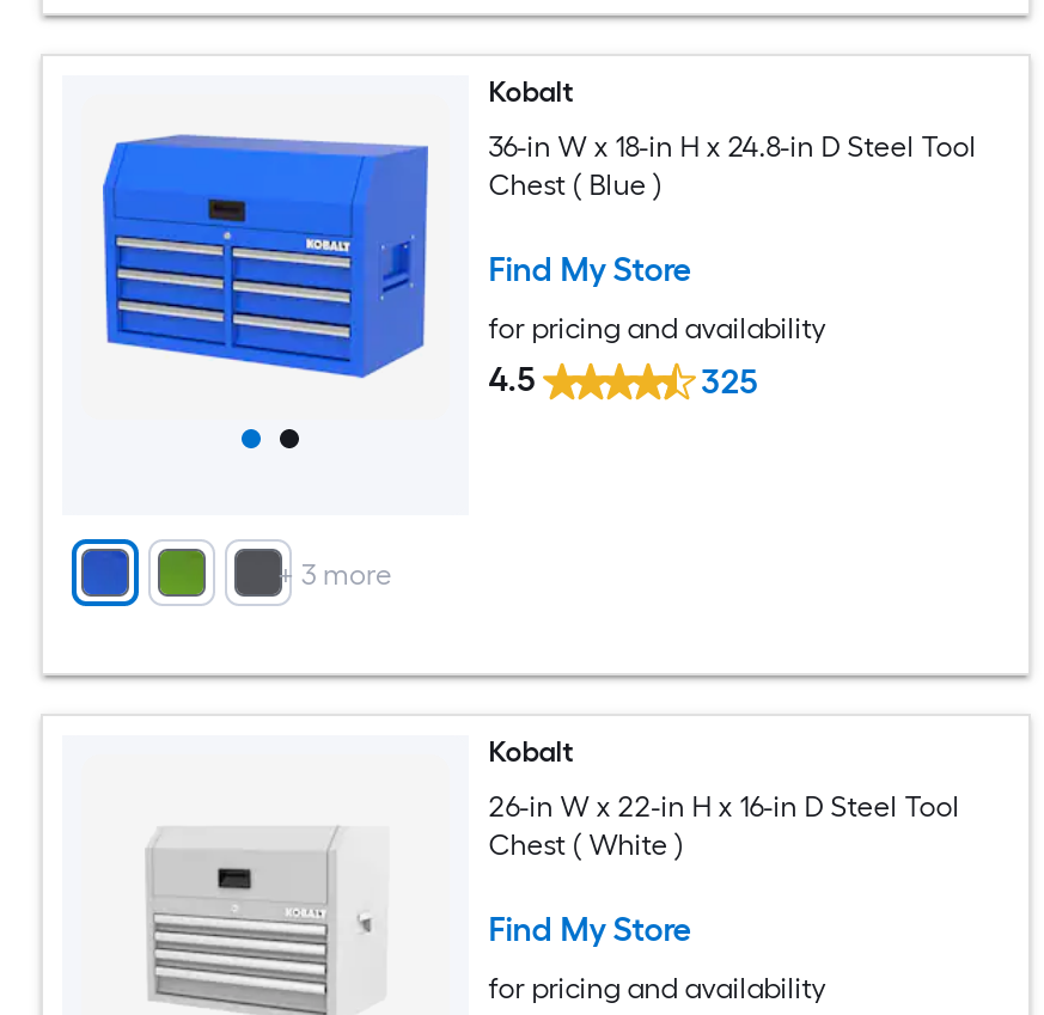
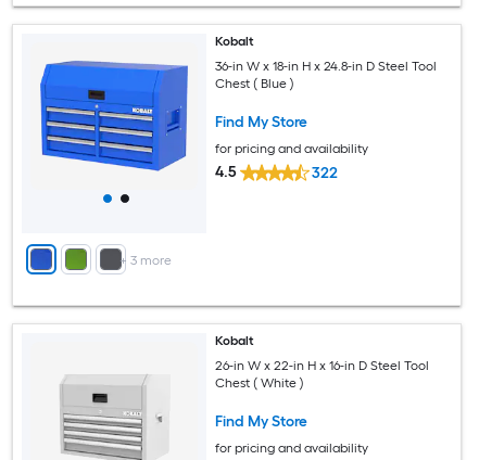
[701,363,759,404] 325 -> [312,164,338,183] 322

